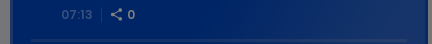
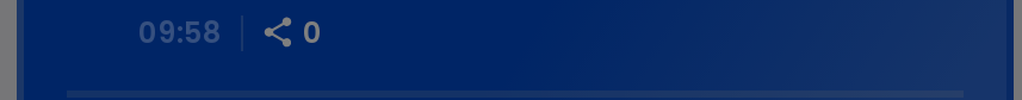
[61,6,135,23] 07:13 0 -> [138,12,322,53] 09:58 0

